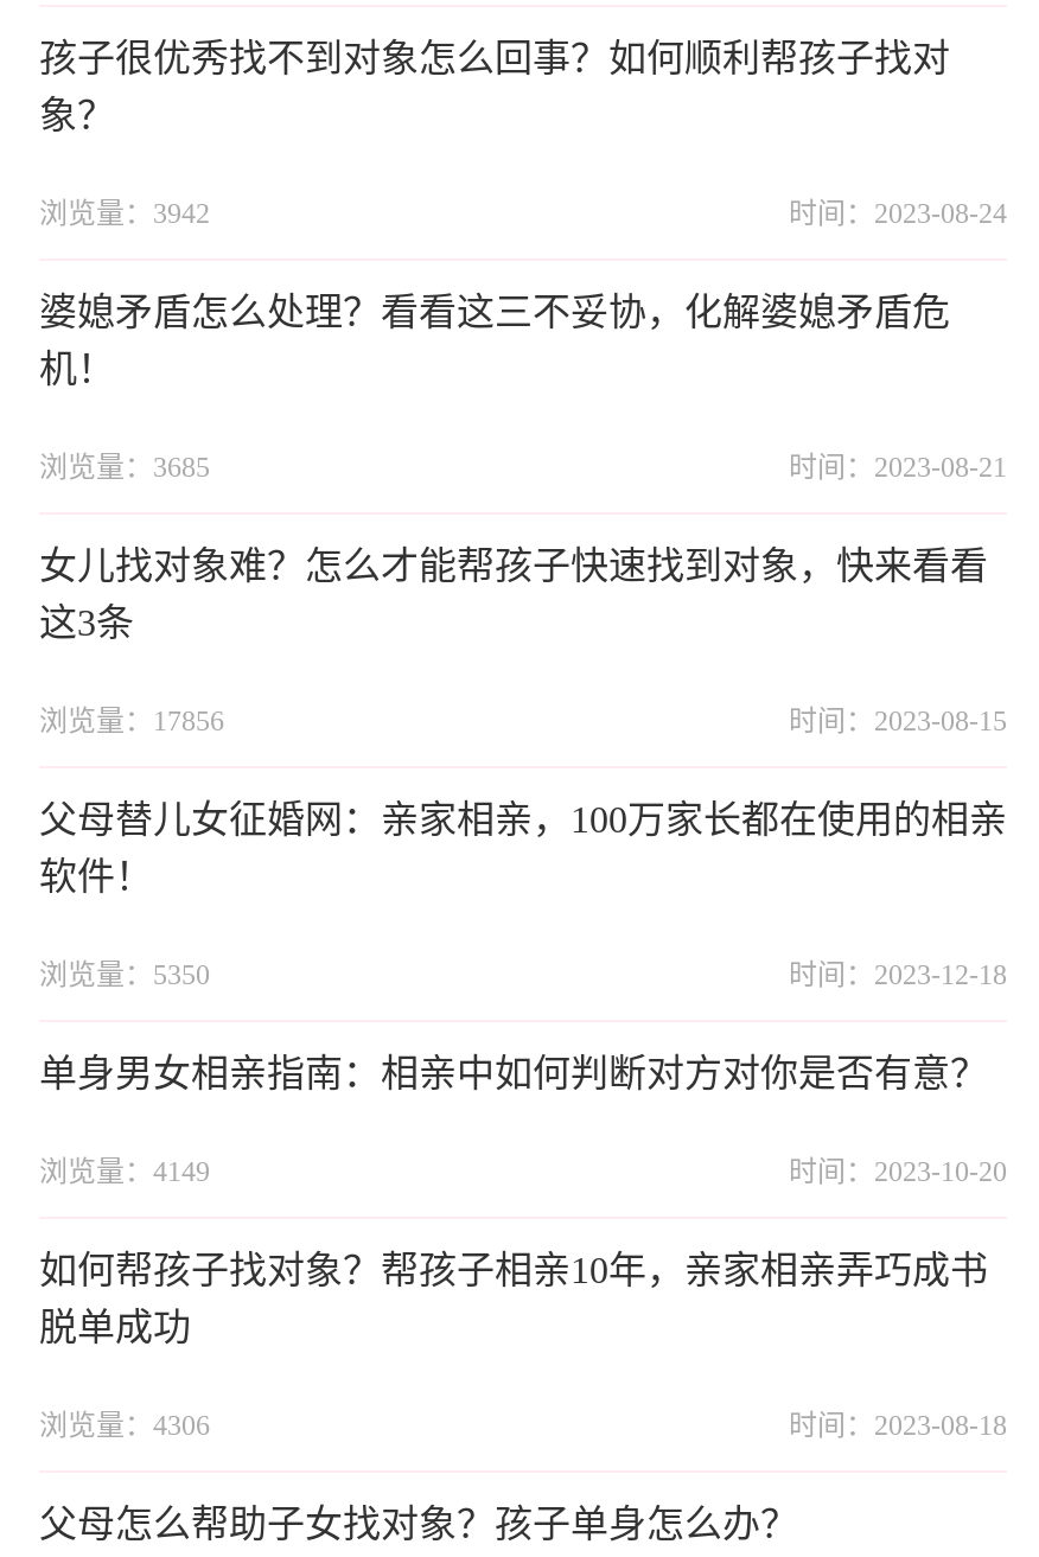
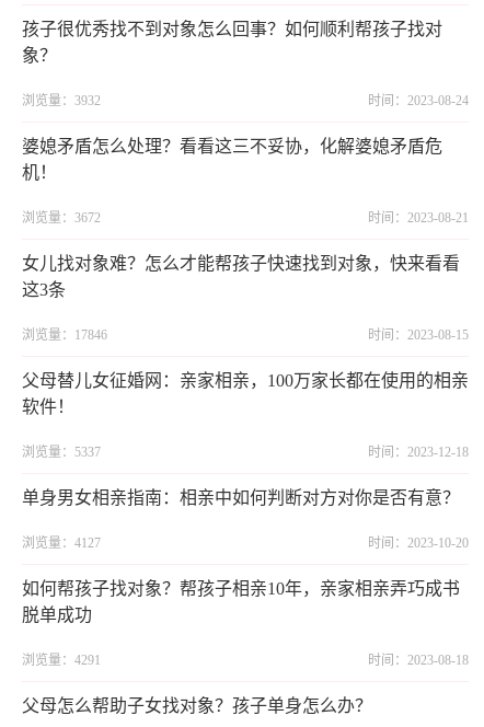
[39,197,210,230] 浏览量：3942 -> [22,93,101,108] 浏览量：3932
[39,451,210,484] 浏览量：3685 -> [22,210,101,226] 浏览量：3672
[39,704,224,738] 浏览量：17856 -> [22,327,107,343] 浏览量：17846
[39,958,210,991] 浏览量：5350 -> [22,445,101,460] 浏览量：5337
[39,1155,210,1188] 浏览量：4149 -> [22,535,101,551] 浏览量：4127
[39,1409,210,1442] 浏览量：4306 -> [22,653,101,668] 浏览量：4291

